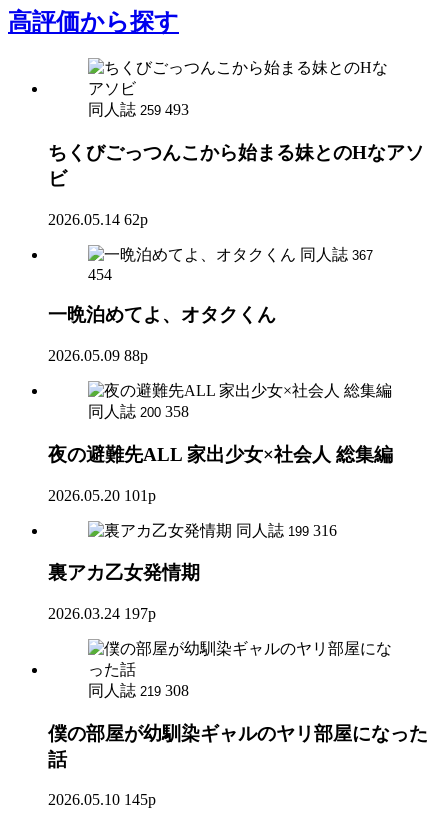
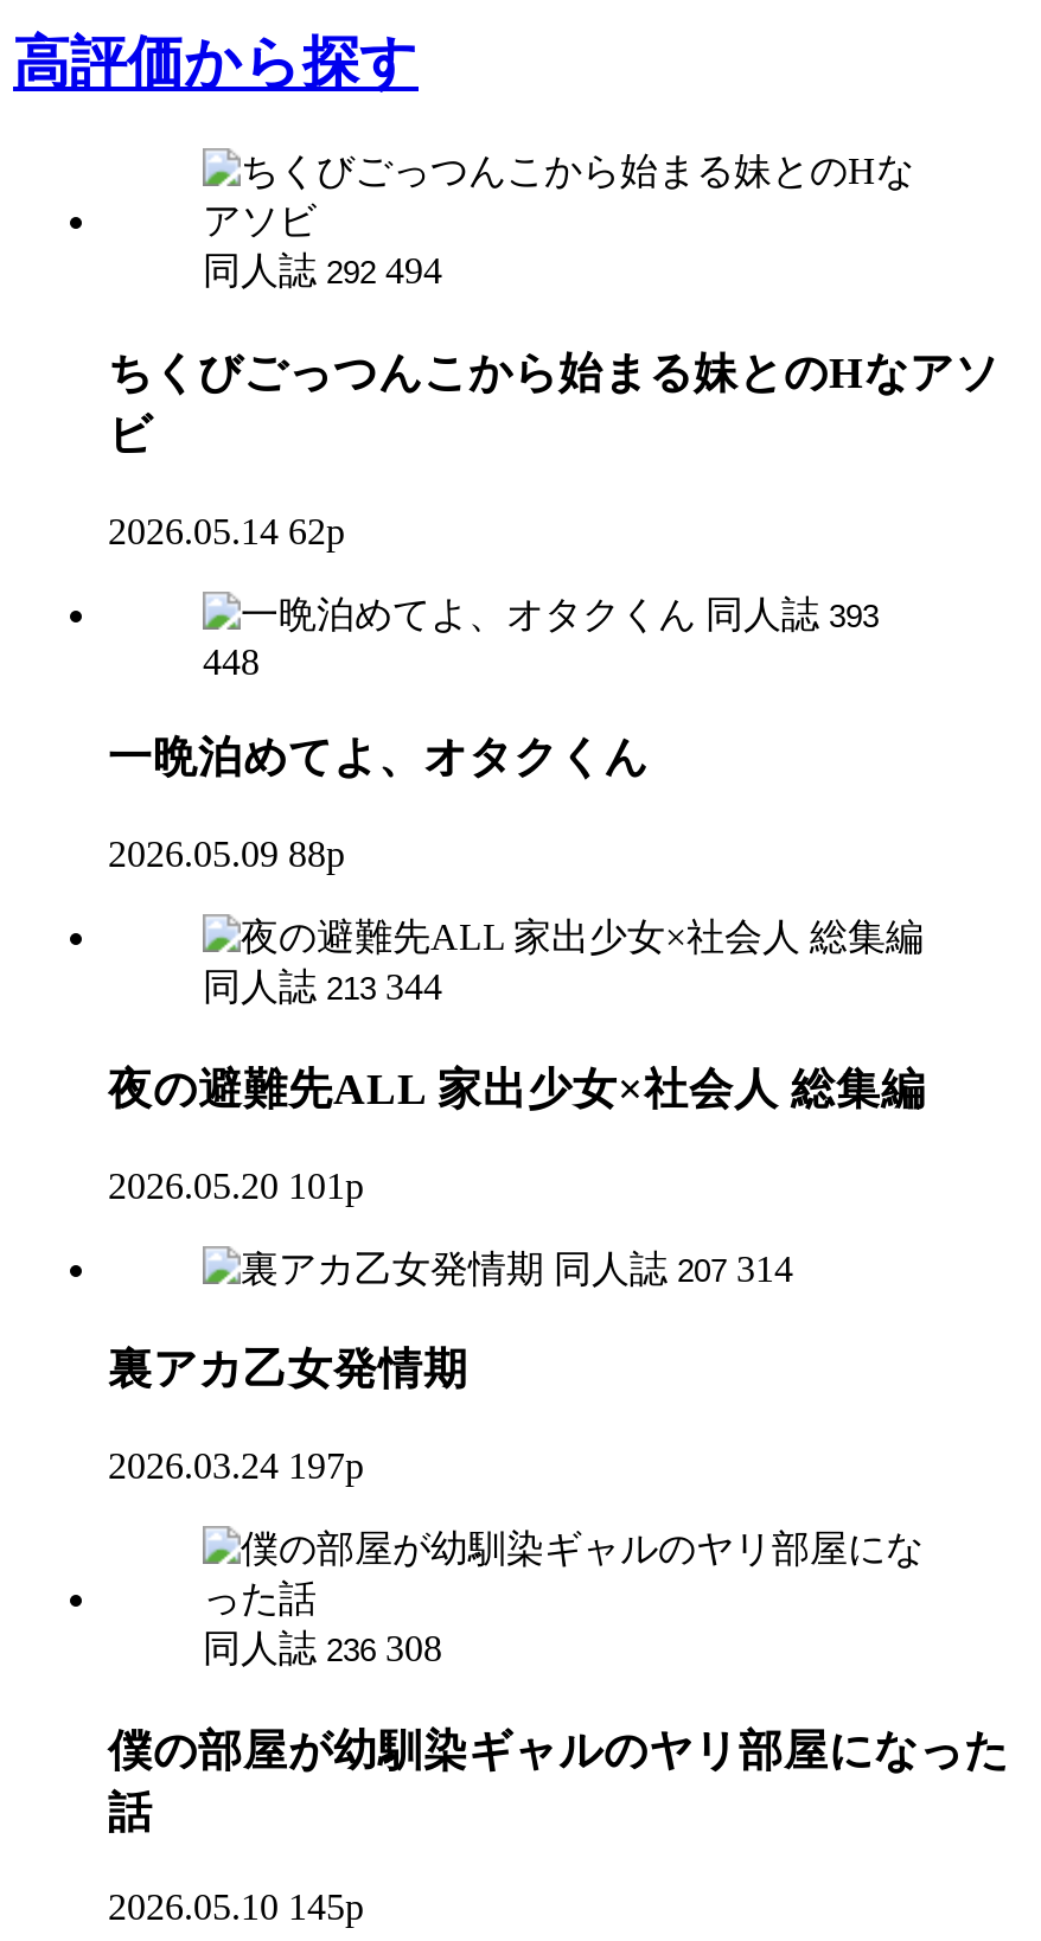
[88,101,189,118] 同人誌 259 493 -> [203,251,442,291] 同人誌 292 494
[300,246,373,263] 同人誌 367 -> [705,593,879,633] 同人誌 393
[88,266,112,283] 454 -> [203,641,260,681] 448
[88,403,189,420] 同人誌 200 358 -> [203,967,442,1007] 同人誌 213 344
[236,521,337,538] 同人誌 199 316 -> [554,1247,793,1288] 同人誌 207 314
[88,682,189,699] 同人誌 219 308 -> [203,1628,442,1668] 同人誌 236 308

